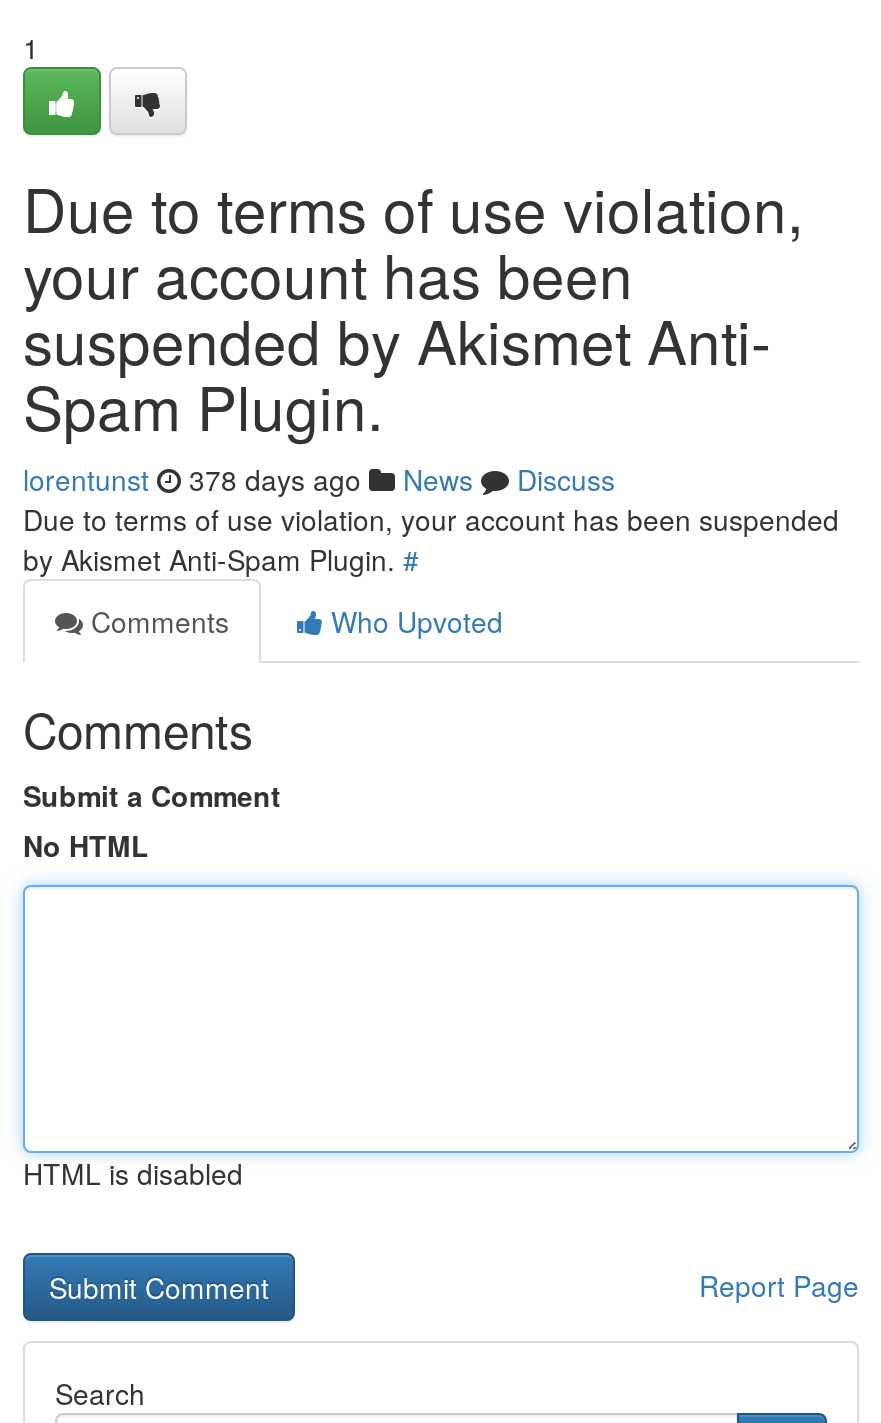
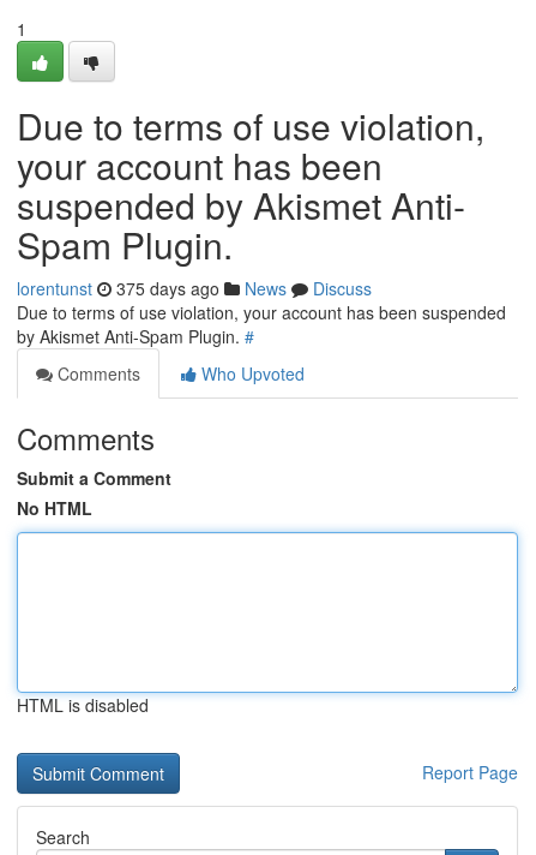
[23,459,615,499] lorentunst 378 days ago News Discuss -> [17,276,372,300] lorentunst 375 days ago News Discuss

